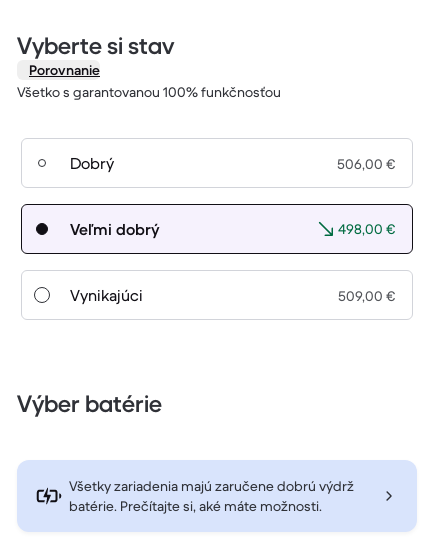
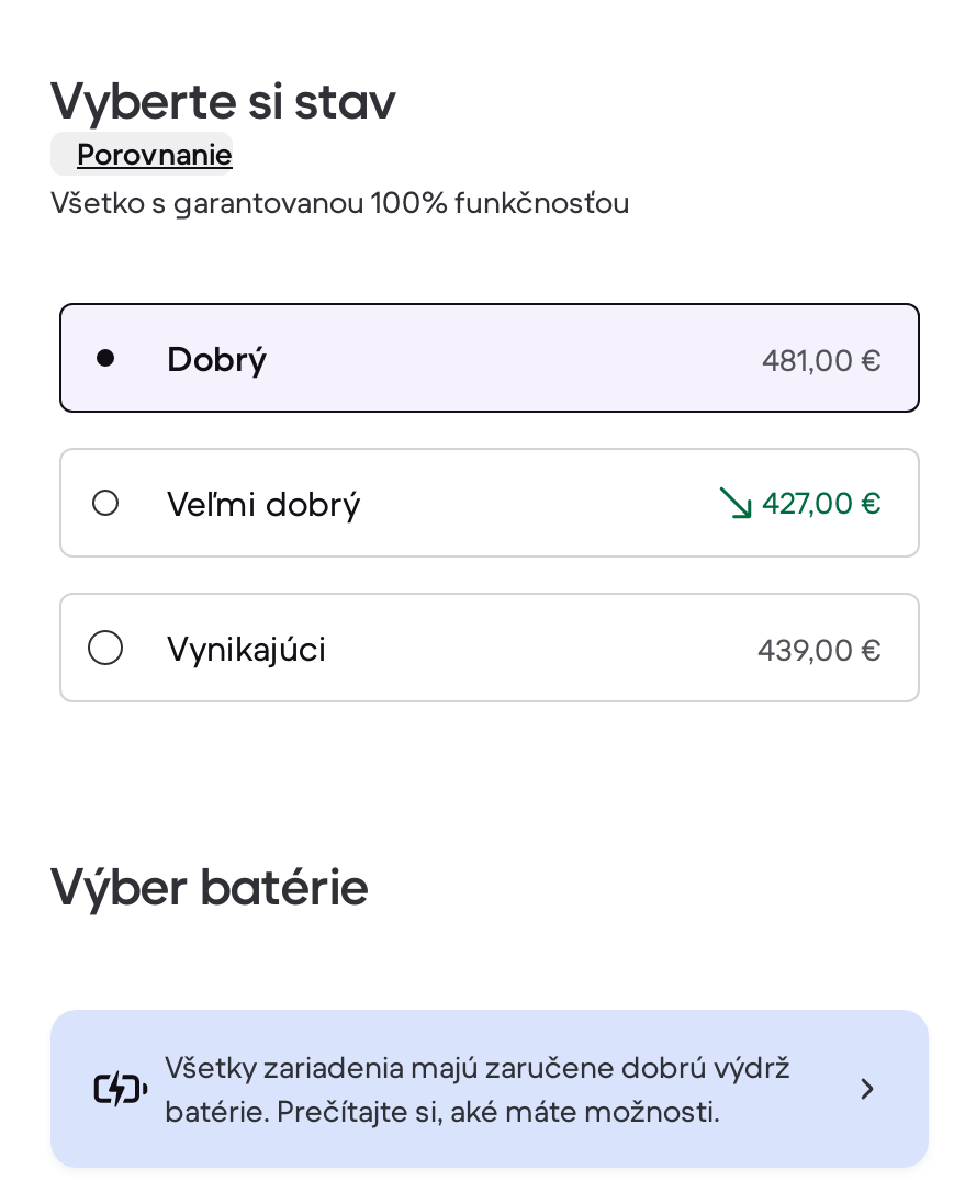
[337,155,396,173] 506,00 € -> [762,341,883,381] 481,00 €
[338,220,396,238] 498,00 € -> [762,484,883,523] 427,00 €
[338,287,396,305] 509,00 € -> [757,631,883,670] 439,00 €

